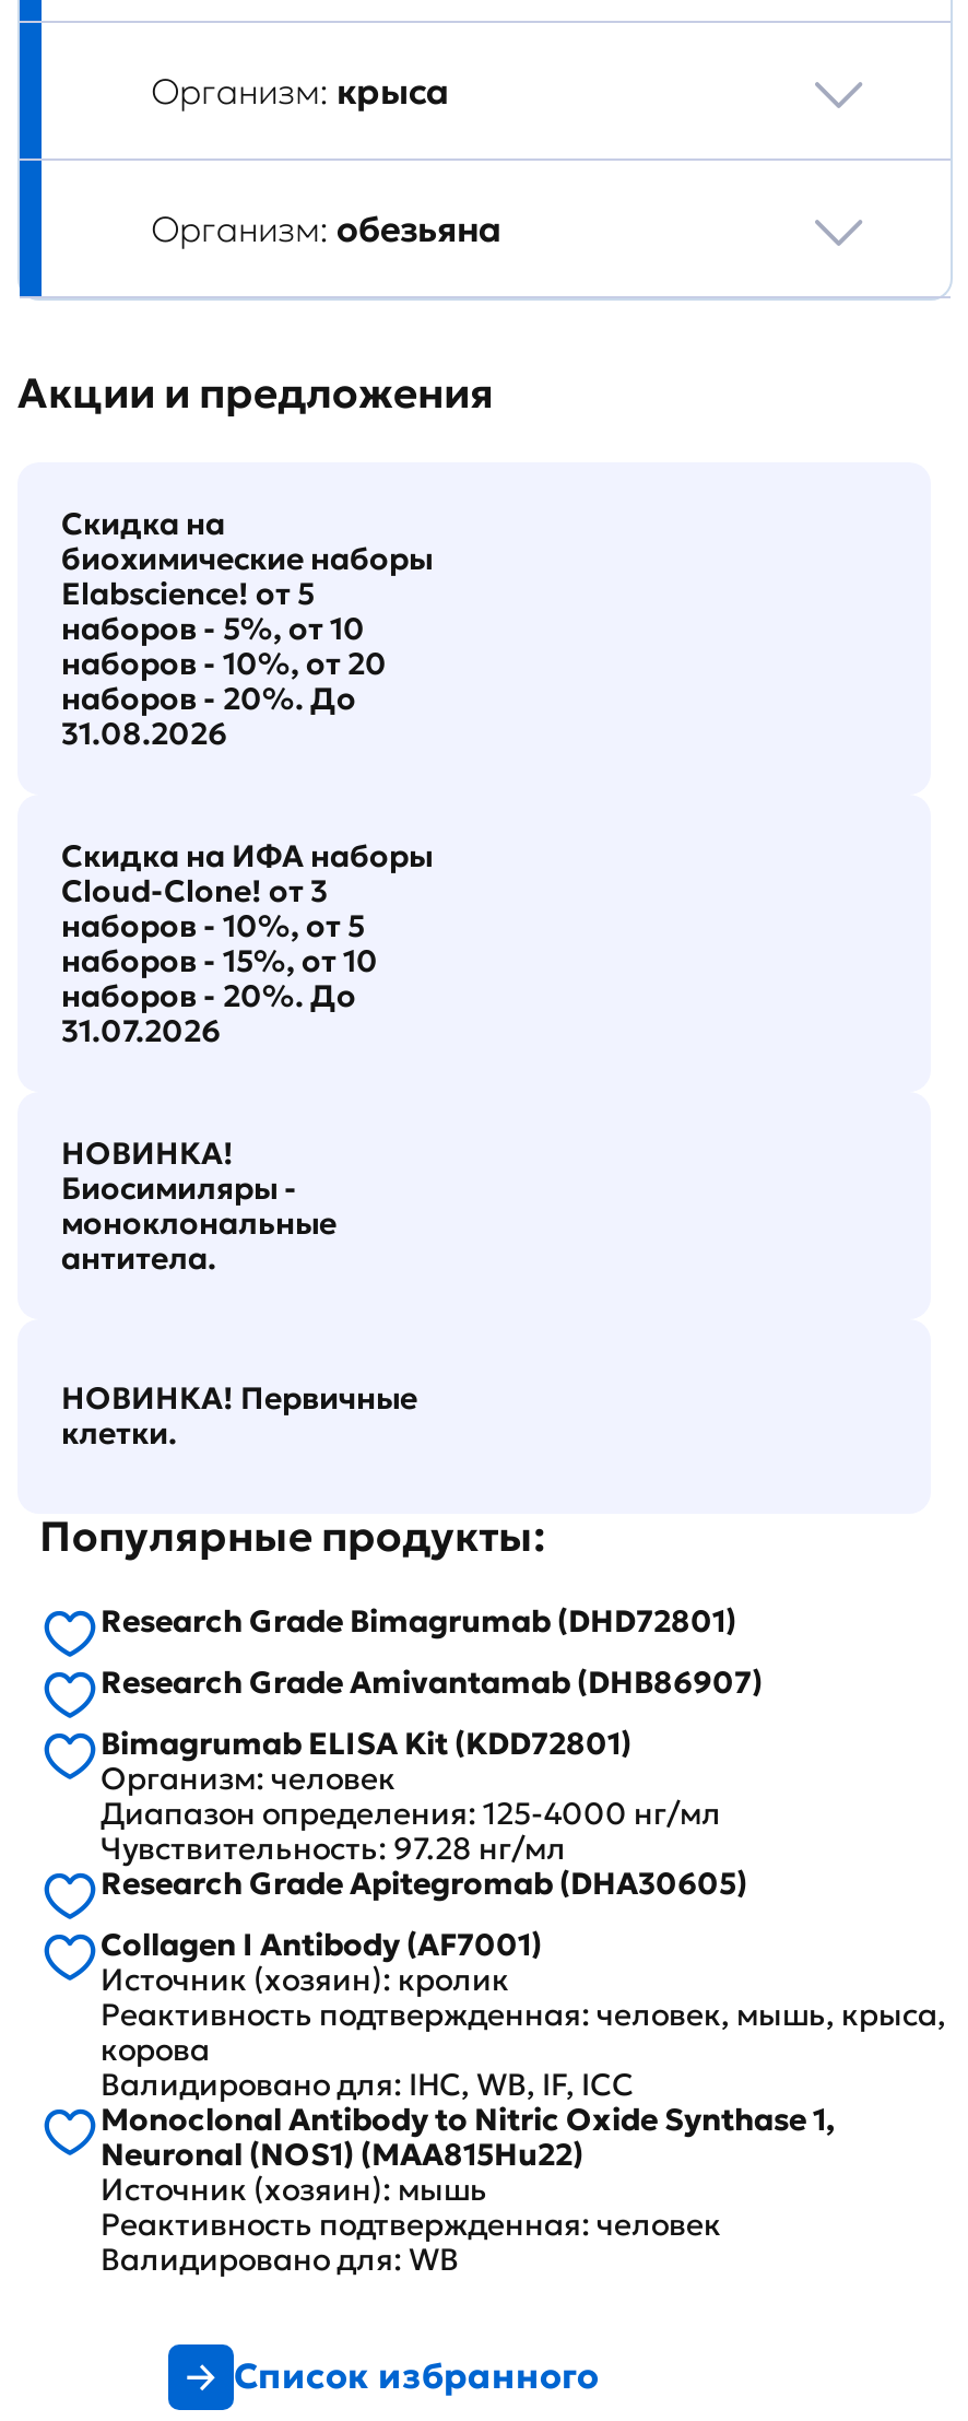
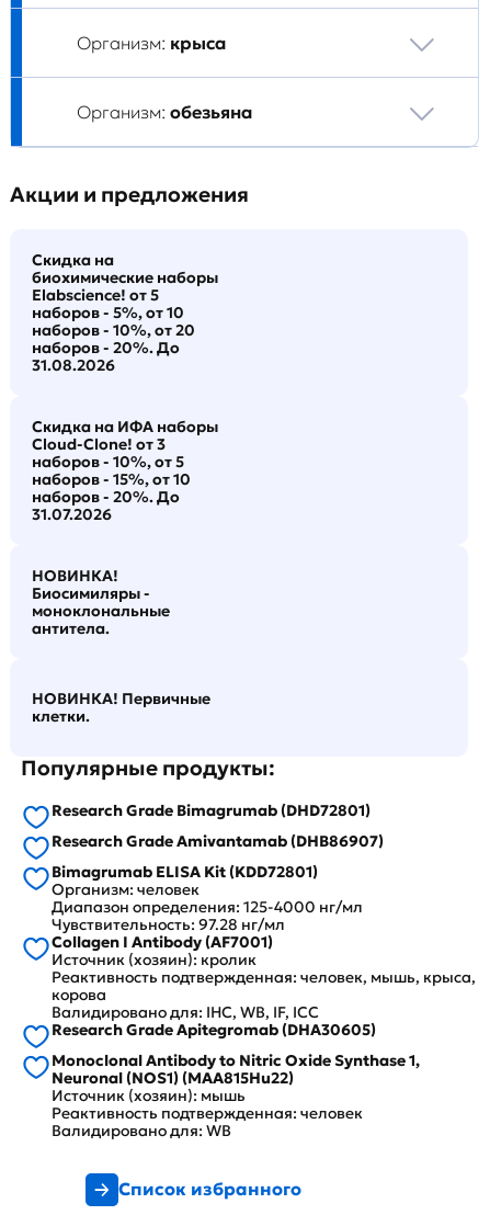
moved [101,1863,747,1902] -> [52,1020,376,1039]: Research Grade Apitegromab (DHA30605)
moved [101,1924,946,2104] -> [52,932,476,1022]: Collagen I Antibody (AF7001) | Источник (хозяин): кролик | Реактивность подтвержденная: человек, мышь, крыса, | корова | Валидировано для: IHC, WB, IF, ICC

